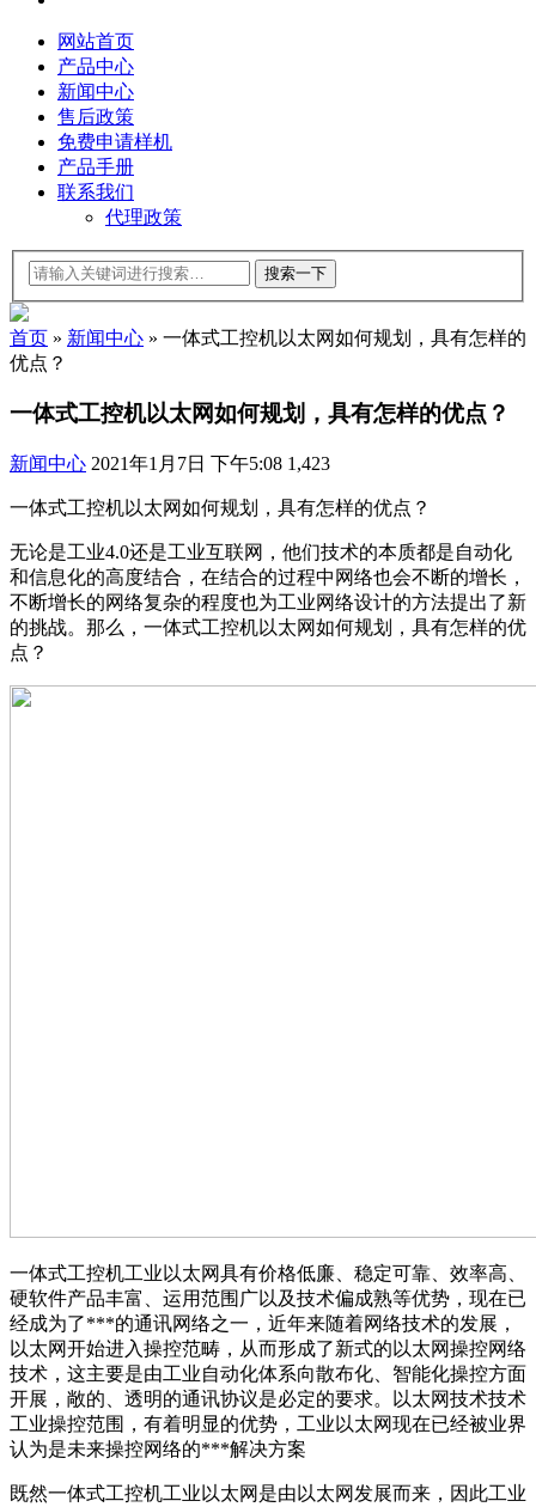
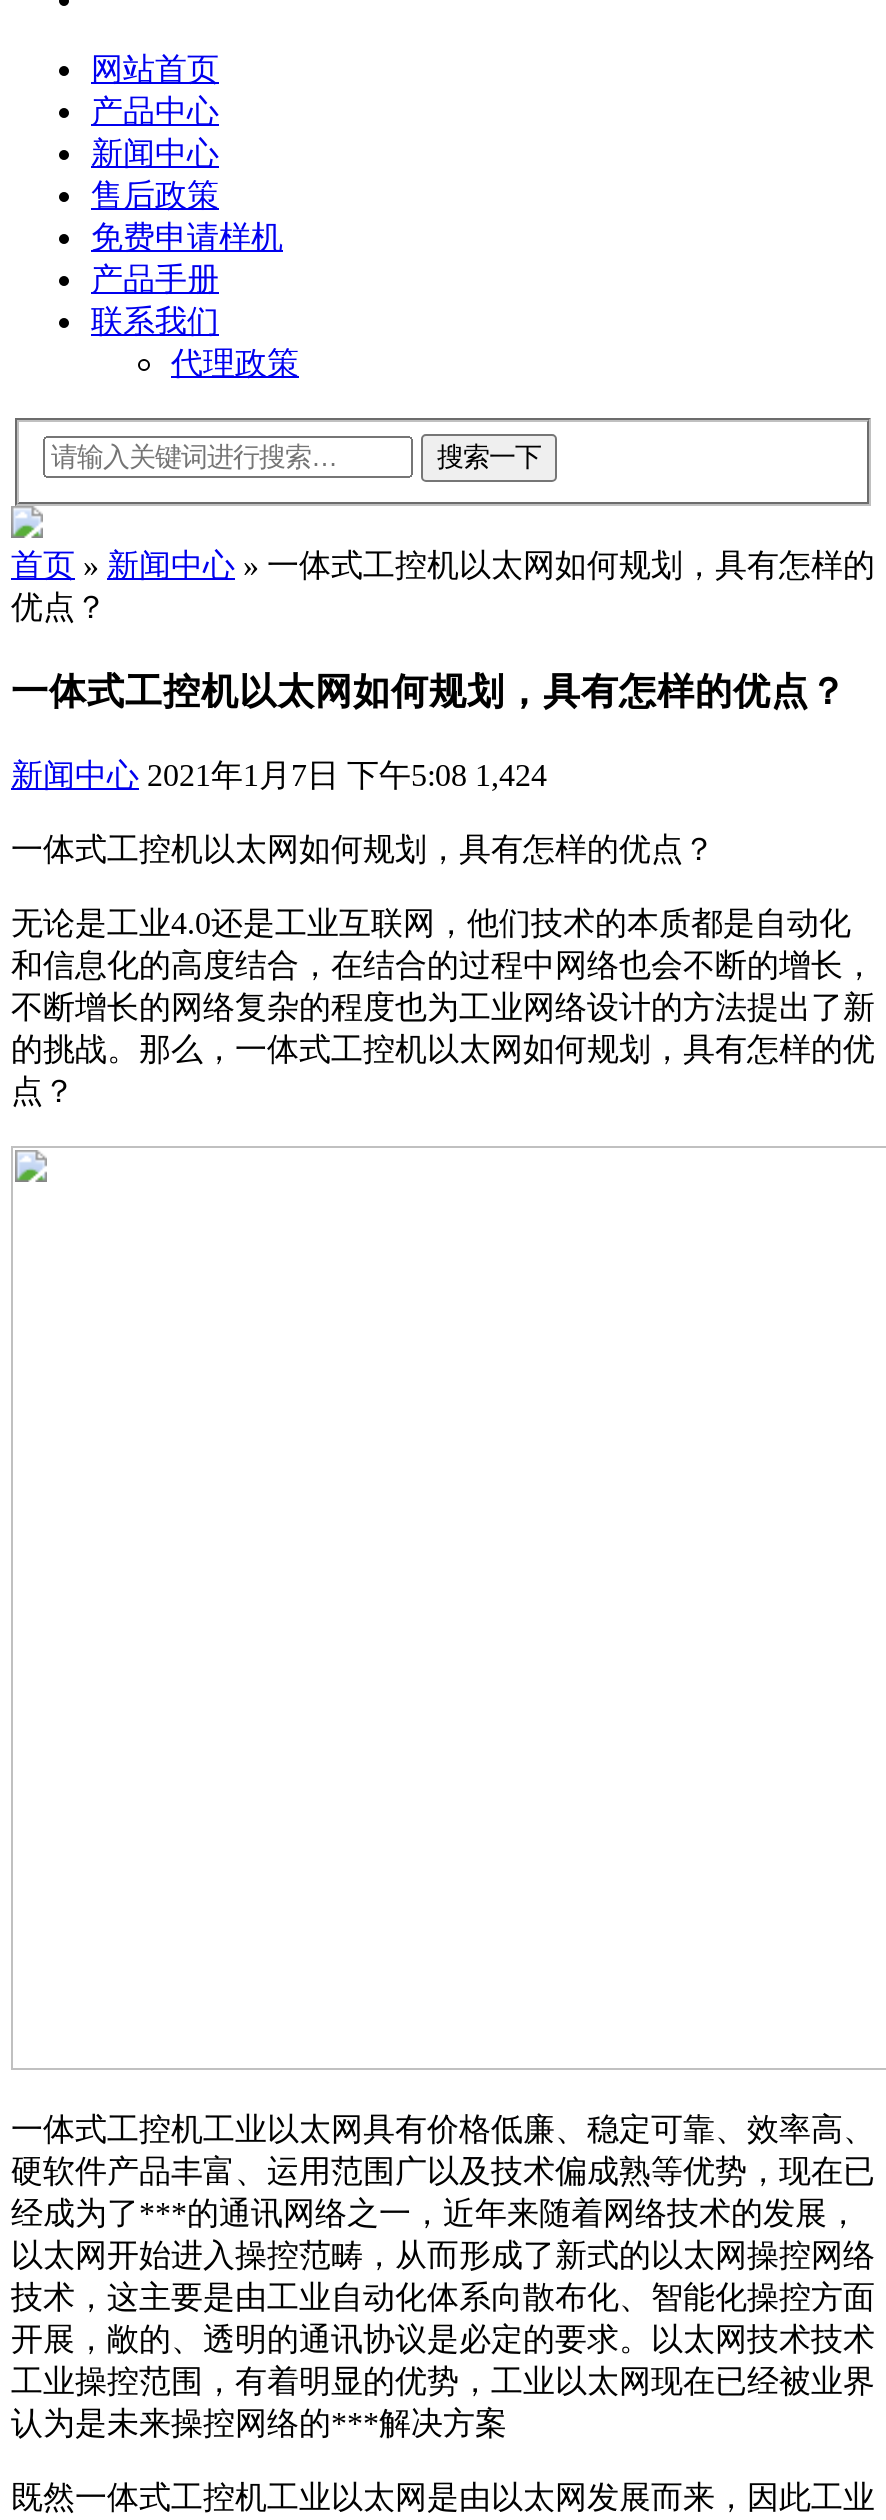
[10,453,330,474] 新闻中心 2021年1月7日 下午5:08 1,423 -> [11,758,547,792] 新闻中心 2021年1月7日 下午5:08 1,424

